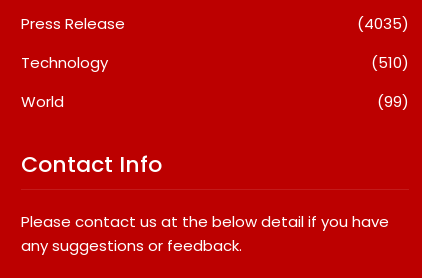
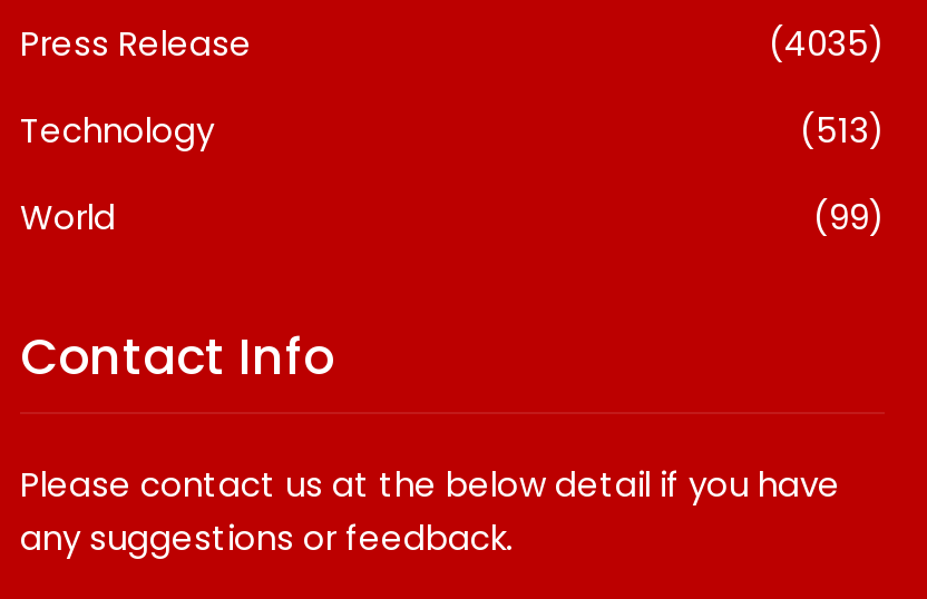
[371,52,409,73] (510) -> [800,106,885,152] (513)

